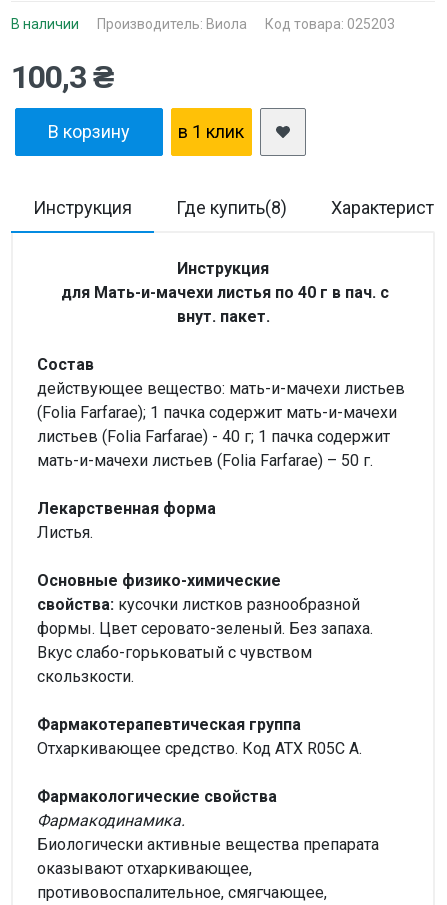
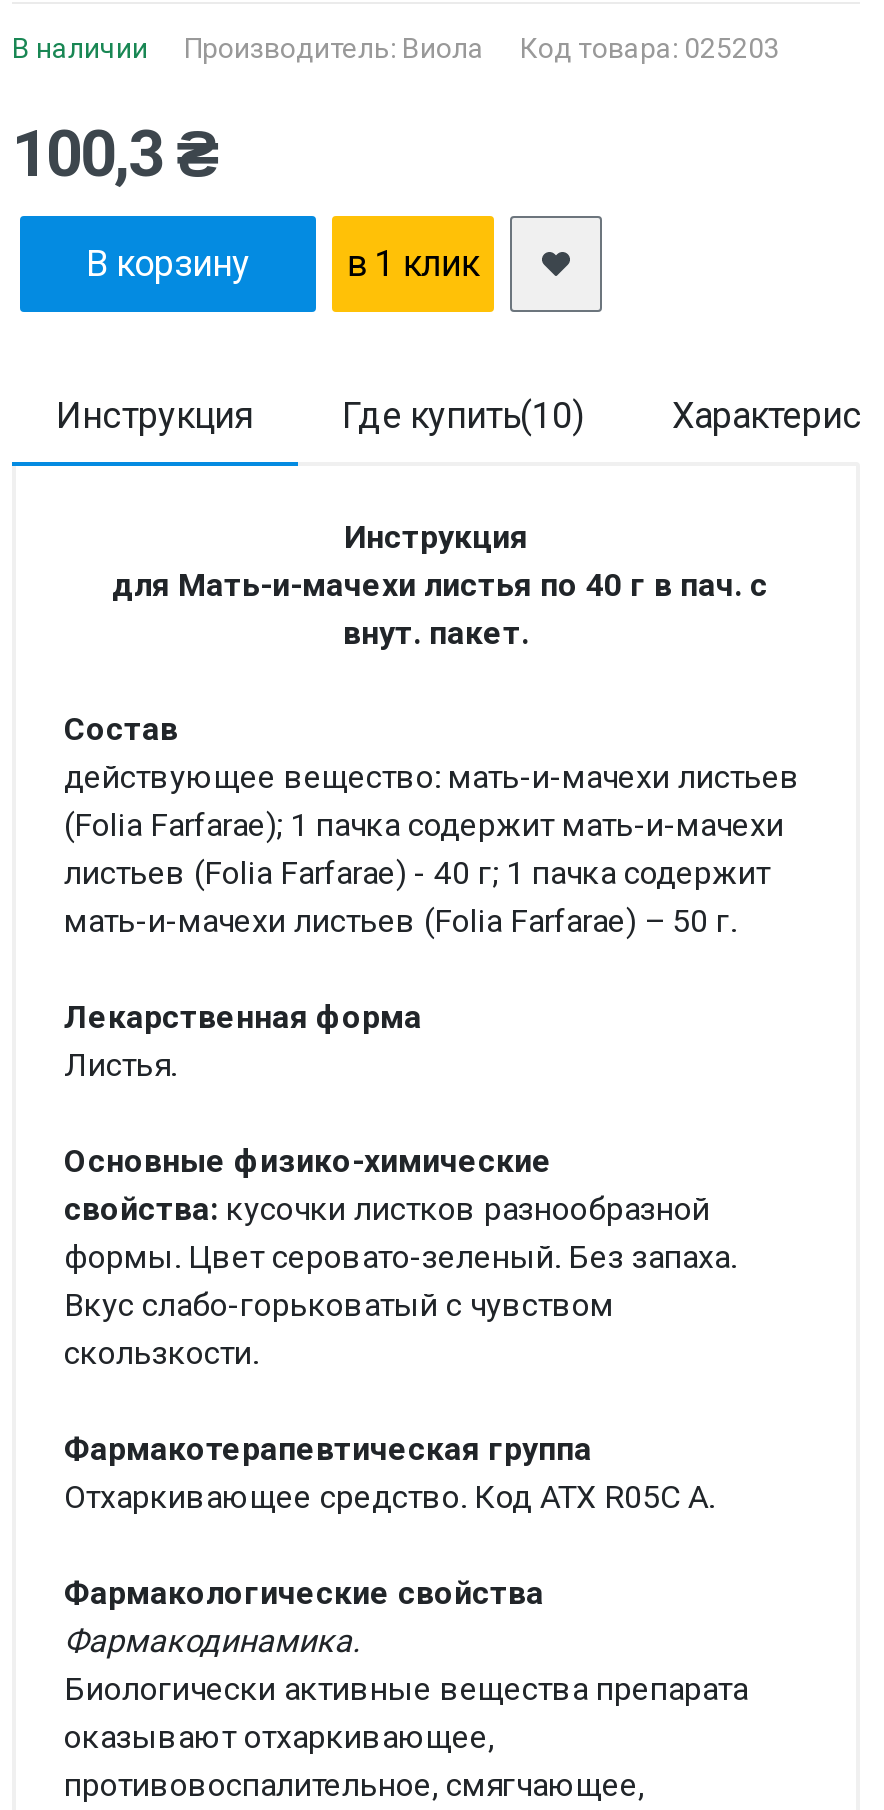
[176,196,287,217] Где купить(8) -> [342,393,584,435] Где купить(10)

